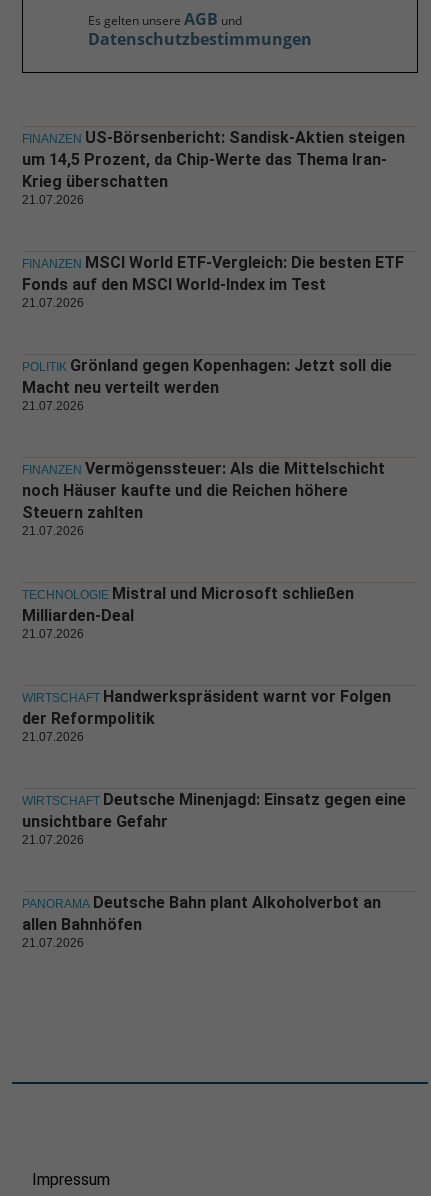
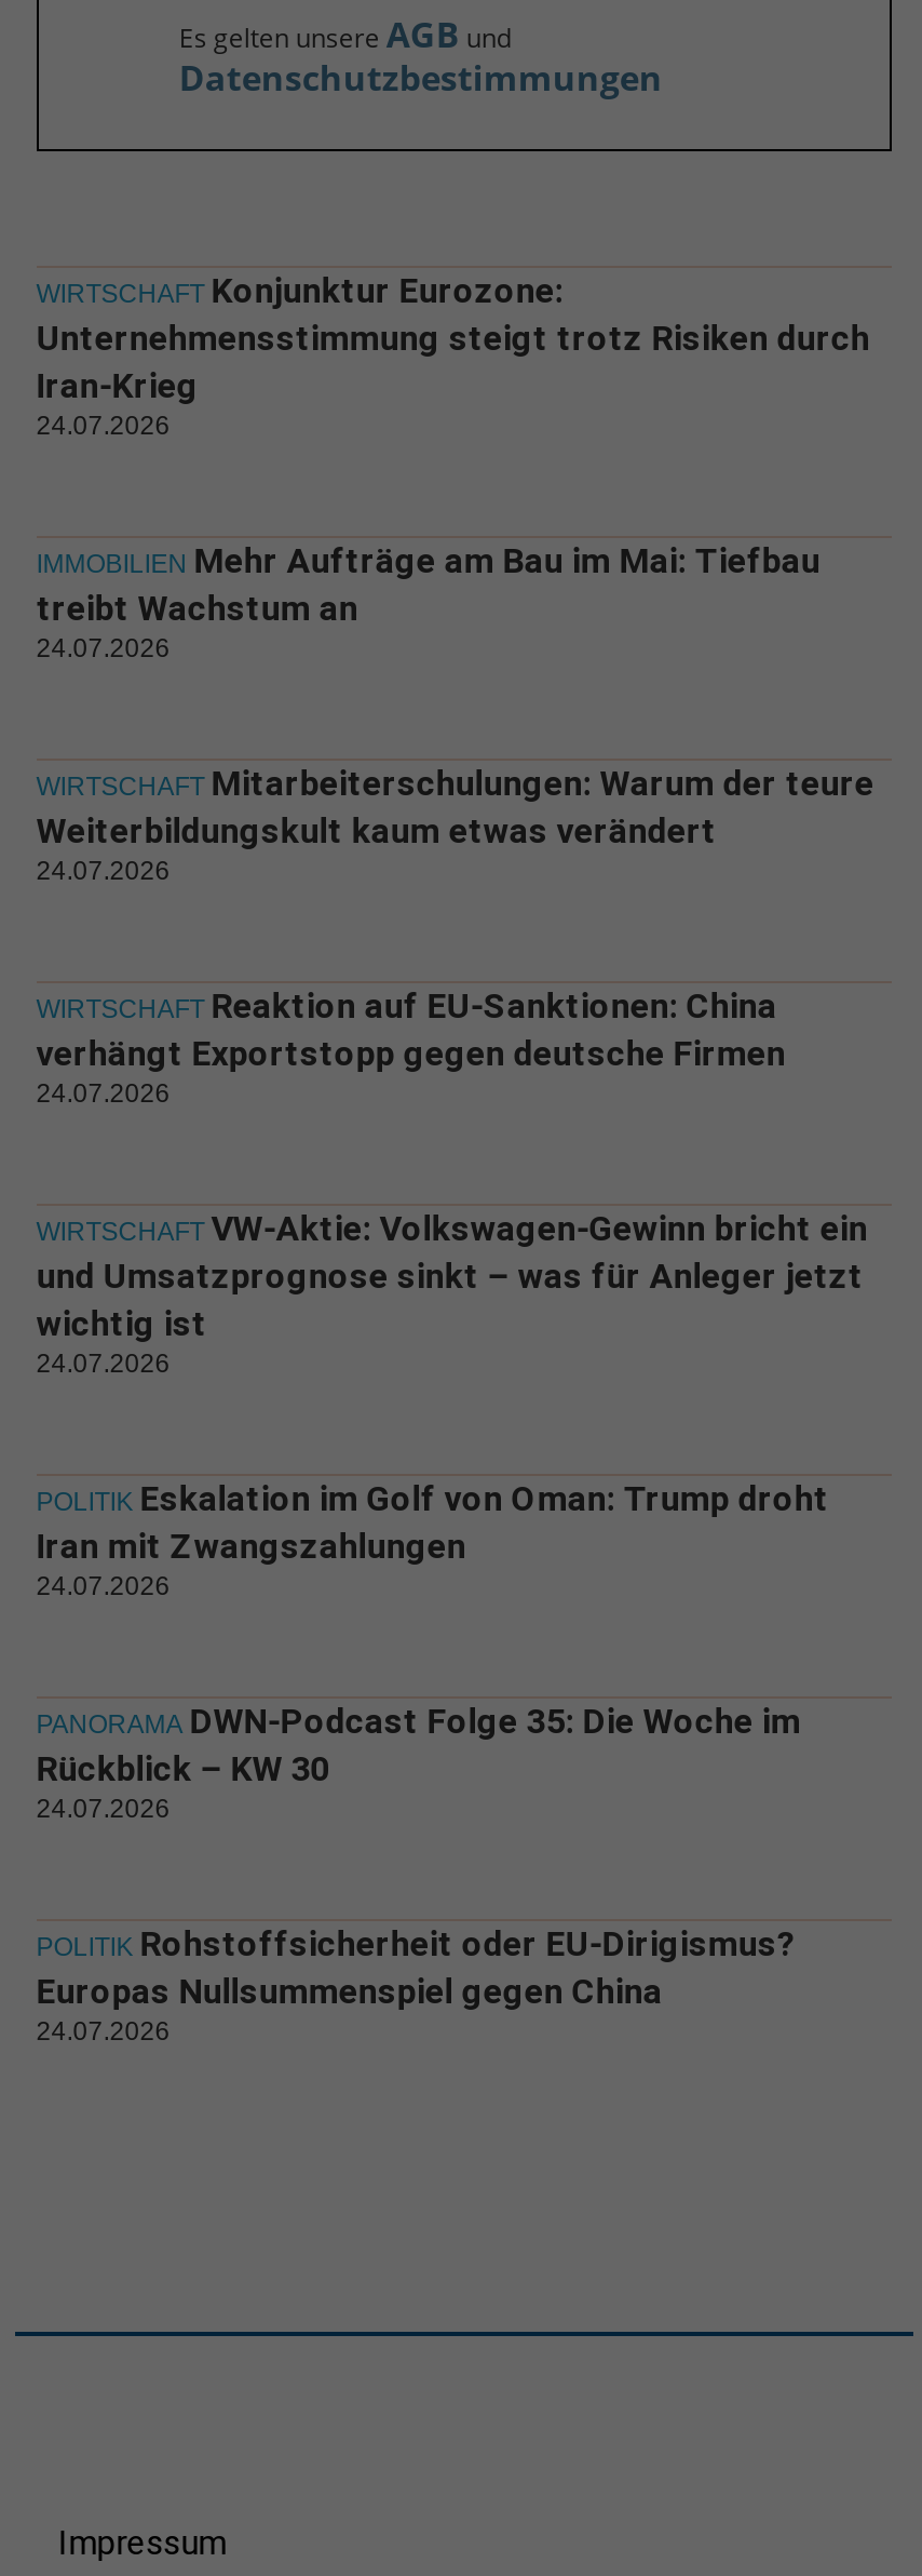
[22,128,405,207] FINANZEN US-Börsenbericht: Sandisk-Aktien steigen | um 14,5 Prozent, da Chip-Werte das Thema Iran- | Krieg überschatten | 21.07.2026 -> [36,271,870,441] WIRTSCHAFT Konjunktur Eurozone: | Unternehmensstimmung steigt trotz Risiken durch | Iran-Krieg | 24.07.2026
[22,253,404,310] FINANZEN MSCI World ETF-Vergleich: Die besten ETF | Fonds auf den MSCI World-Index im Test | 21.07.2026 -> [36,541,820,664] IMMOBILIEN Mehr Aufträge am Bau im Mai: Tiefbau | treibt Wachstum an | 24.07.2026
[22,356,392,413] POLITIK Grönland gegen Kopenhagen: Jetzt soll die | Macht neu verteilt werden | 21.07.2026 -> [36,763,874,886] WIRTSCHAFT Mitarbeiterschulungen: Warum der teure | Weiterbildungskult kaum etwas verändert | 24.07.2026
[22,459,385,538] FINANZEN Vermögenssteuer: Als die Mittelschicht | noch Häuser kaufte und die Reichen höhere | Steuern zahlten | 21.07.2026 -> [36,986,785,1109] WIRTSCHAFT Reaktion auf EU-Sanktionen: China | verhängt Exportstopp gegen deutsche Firmen | 24.07.2026
[22,584,354,641] TECHNOLOGIE Mistral und Microsoft schließen | Milliarden-Deal | 21.07.2026 -> [36,1208,867,1379] WIRTSCHAFT VW-Aktie: Volkswagen-Gewinn bricht ein | und Umsatzprognose sinkt – was für Anleger jetzt | wichtig ist | 24.07.2026
[22,687,391,744] WIRTSCHAFT Handwerkspräsident warnt vor Folgen | der Reformpolitik | 21.07.2026 -> [36,1479,829,1602] POLITIK Eskalation im Golf von Oman: Trump droht | Iran mit Zwangszahlungen | 24.07.2026
[22,790,406,847] WIRTSCHAFT Deutsche Minenjagd: Einsatz gegen eine | unsichtbare Gefahr | 21.07.2026 -> [36,1701,800,1824] PANORAMA DWN-Podcast Folge 35: Die Woche im | Rückblick – KW 30 | 24.07.2026
[22,893,381,950] PANORAMA Deutsche Bahn plant Alkoholverbot an | allen Bahnhöfen | 21.07.2026 -> [36,1924,796,2047] POLITIK Rohstoffsicherheit oder EU-Dirigismus? | Europas Nullsummenspiel gegen China | 24.07.2026

